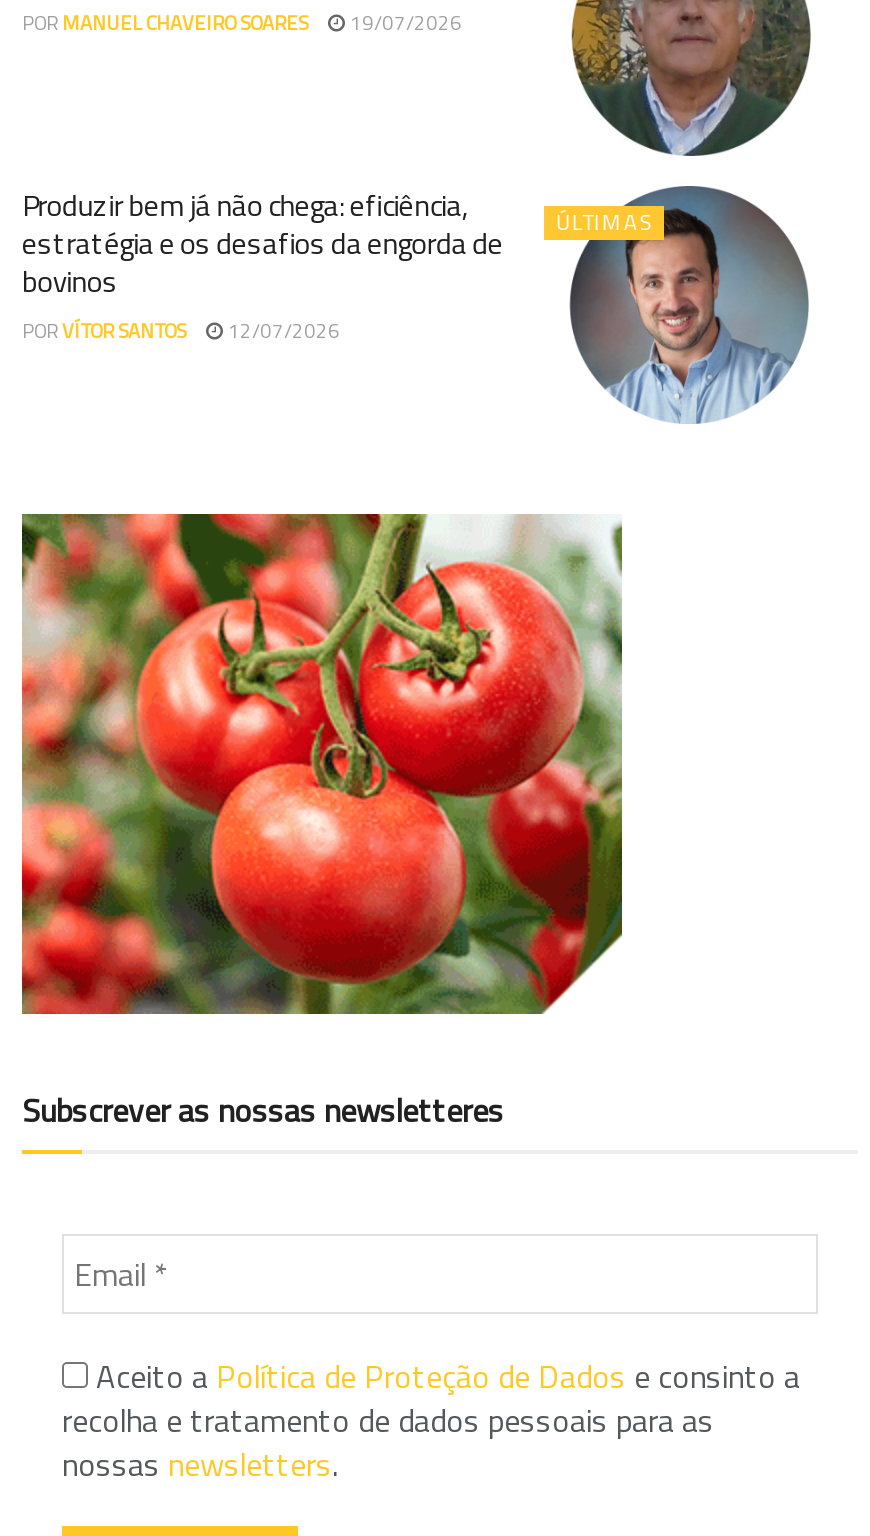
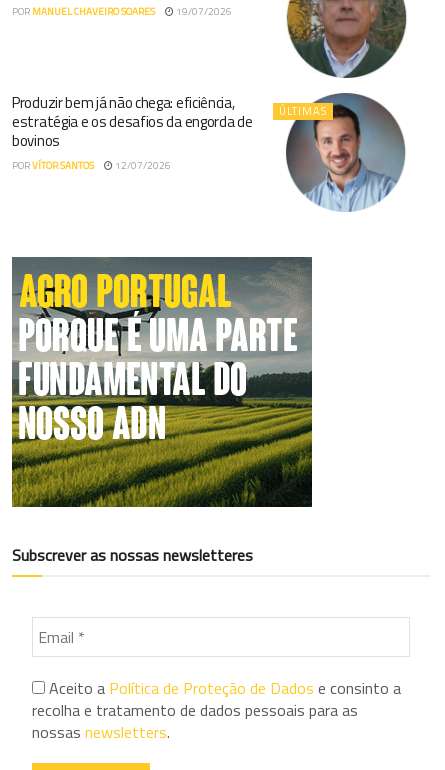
[20,512,624,1016] [image] -> [11,256,313,508] [image]

